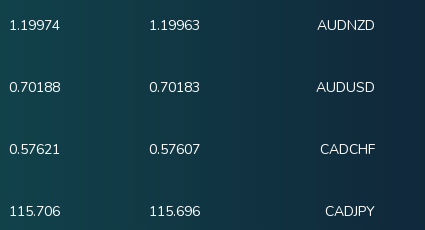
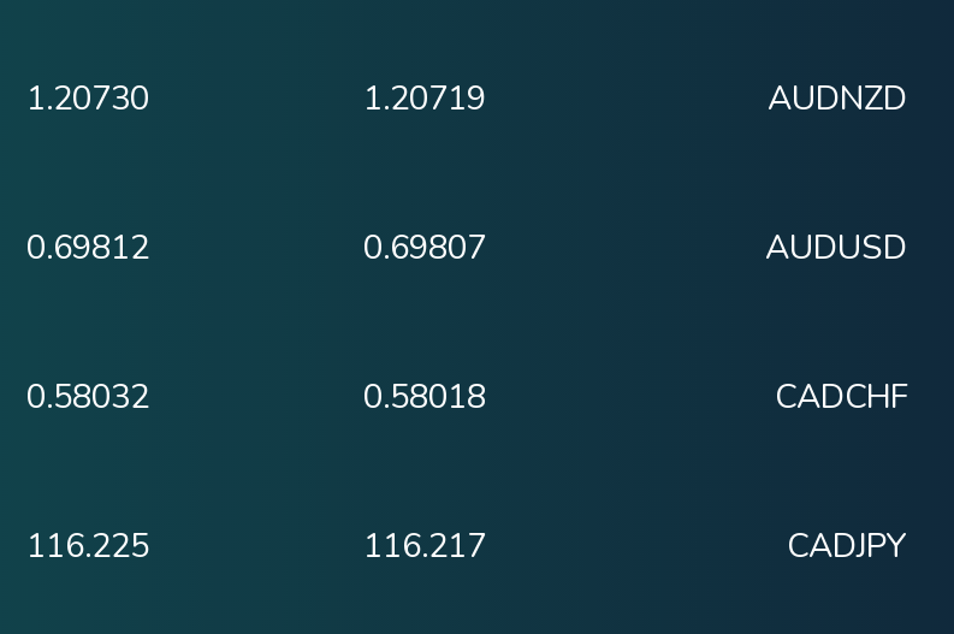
[9,16,60,35] 1.19974 -> [26,76,149,122] 1.20730
[149,16,200,35] 1.19963 -> [363,76,486,122] 1.20719
[9,78,60,97] 0.70188 -> [26,225,149,271] 0.69812
[149,78,200,97] 0.70183 -> [363,225,486,271] 0.69807
[9,140,60,159] 0.57621 -> [26,374,149,420] 0.58032
[149,140,200,159] 0.57607 -> [363,374,486,420] 0.58018
[9,202,60,221] 115.706 -> [26,523,149,569] 116.225
[149,202,200,221] 115.696 -> [363,523,486,569] 116.217

